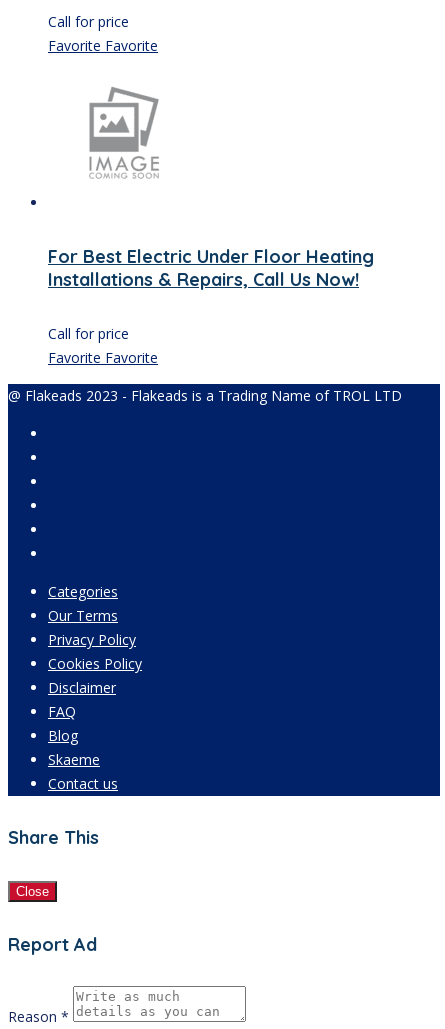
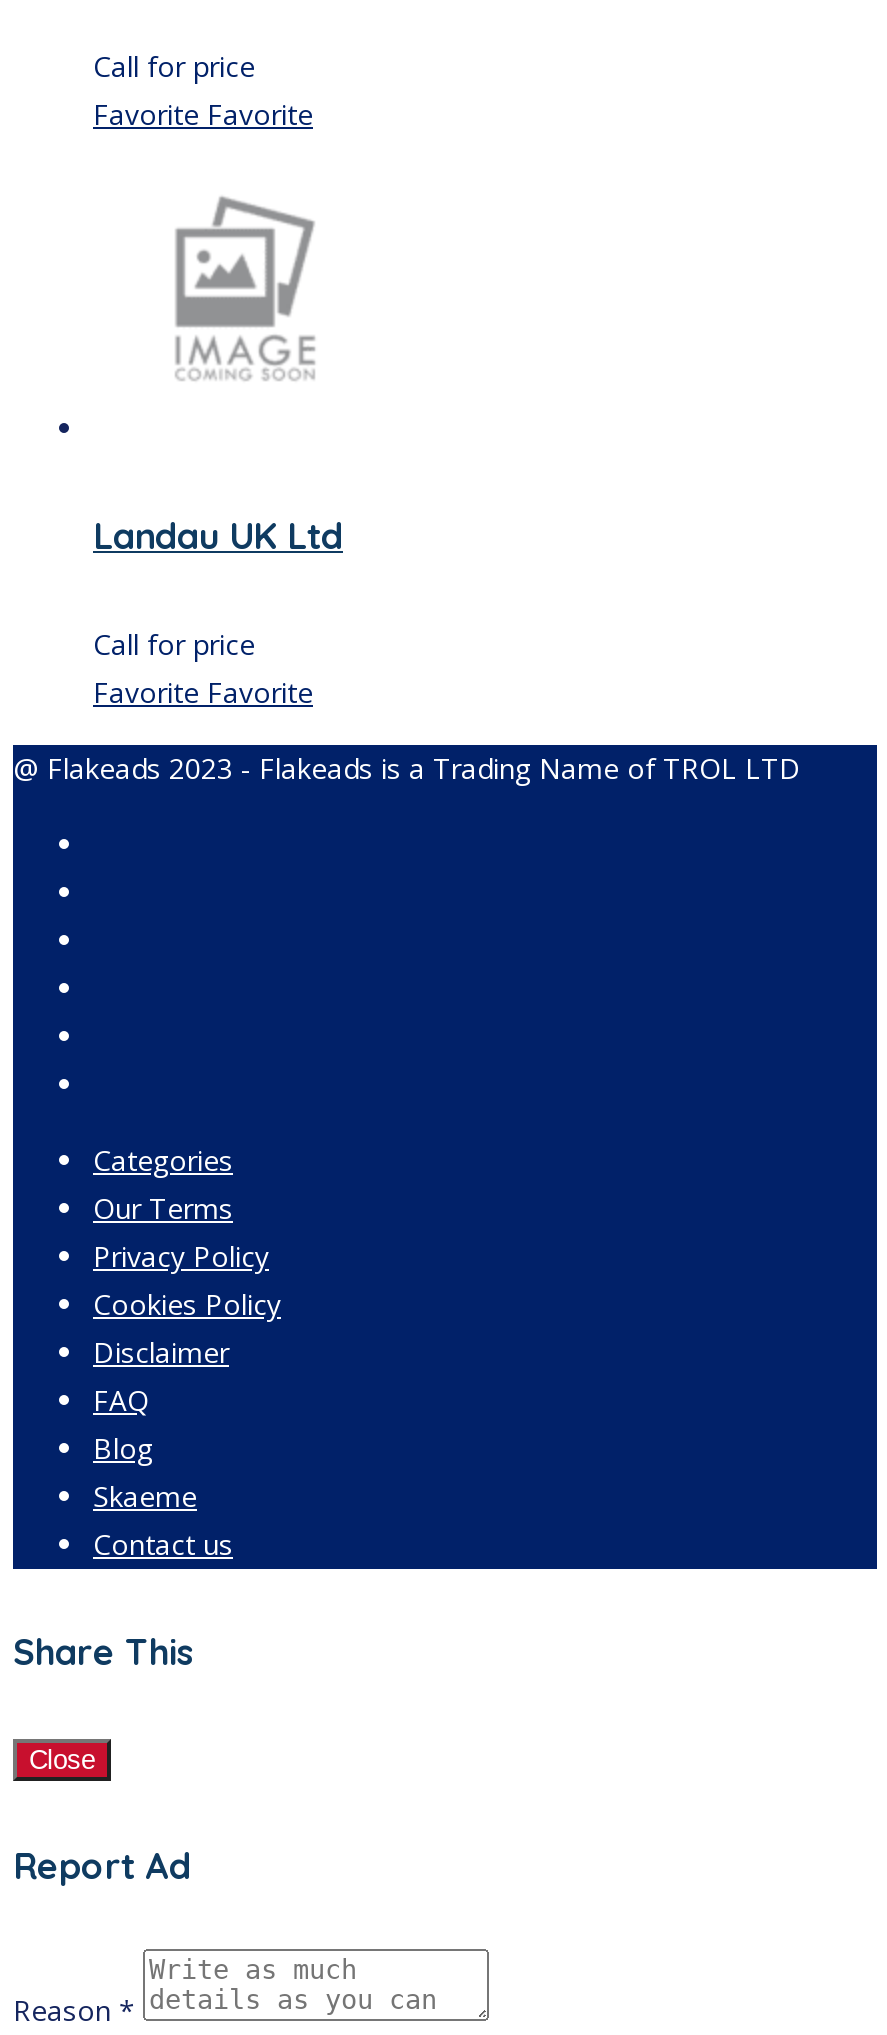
[48,245,374,291] For Best Electric Under Floor Heating | Installations & Repairs, Call Us Now! -> [93,514,343,560] Landau UK Ltd

